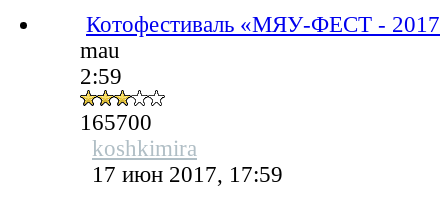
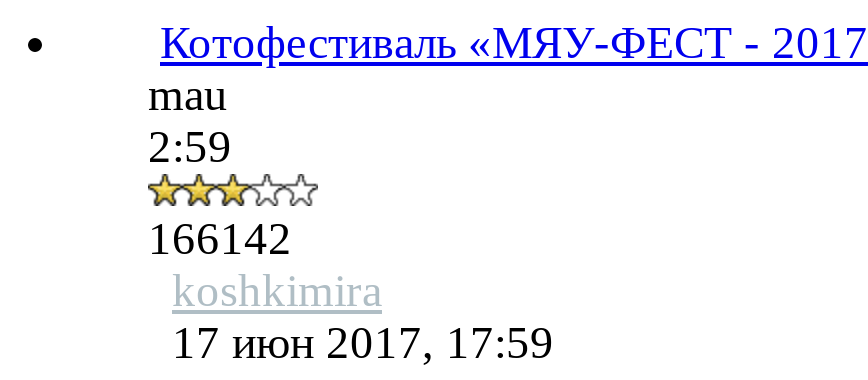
[80,110,152,135] 165700 -> [148,214,292,264] 166142

